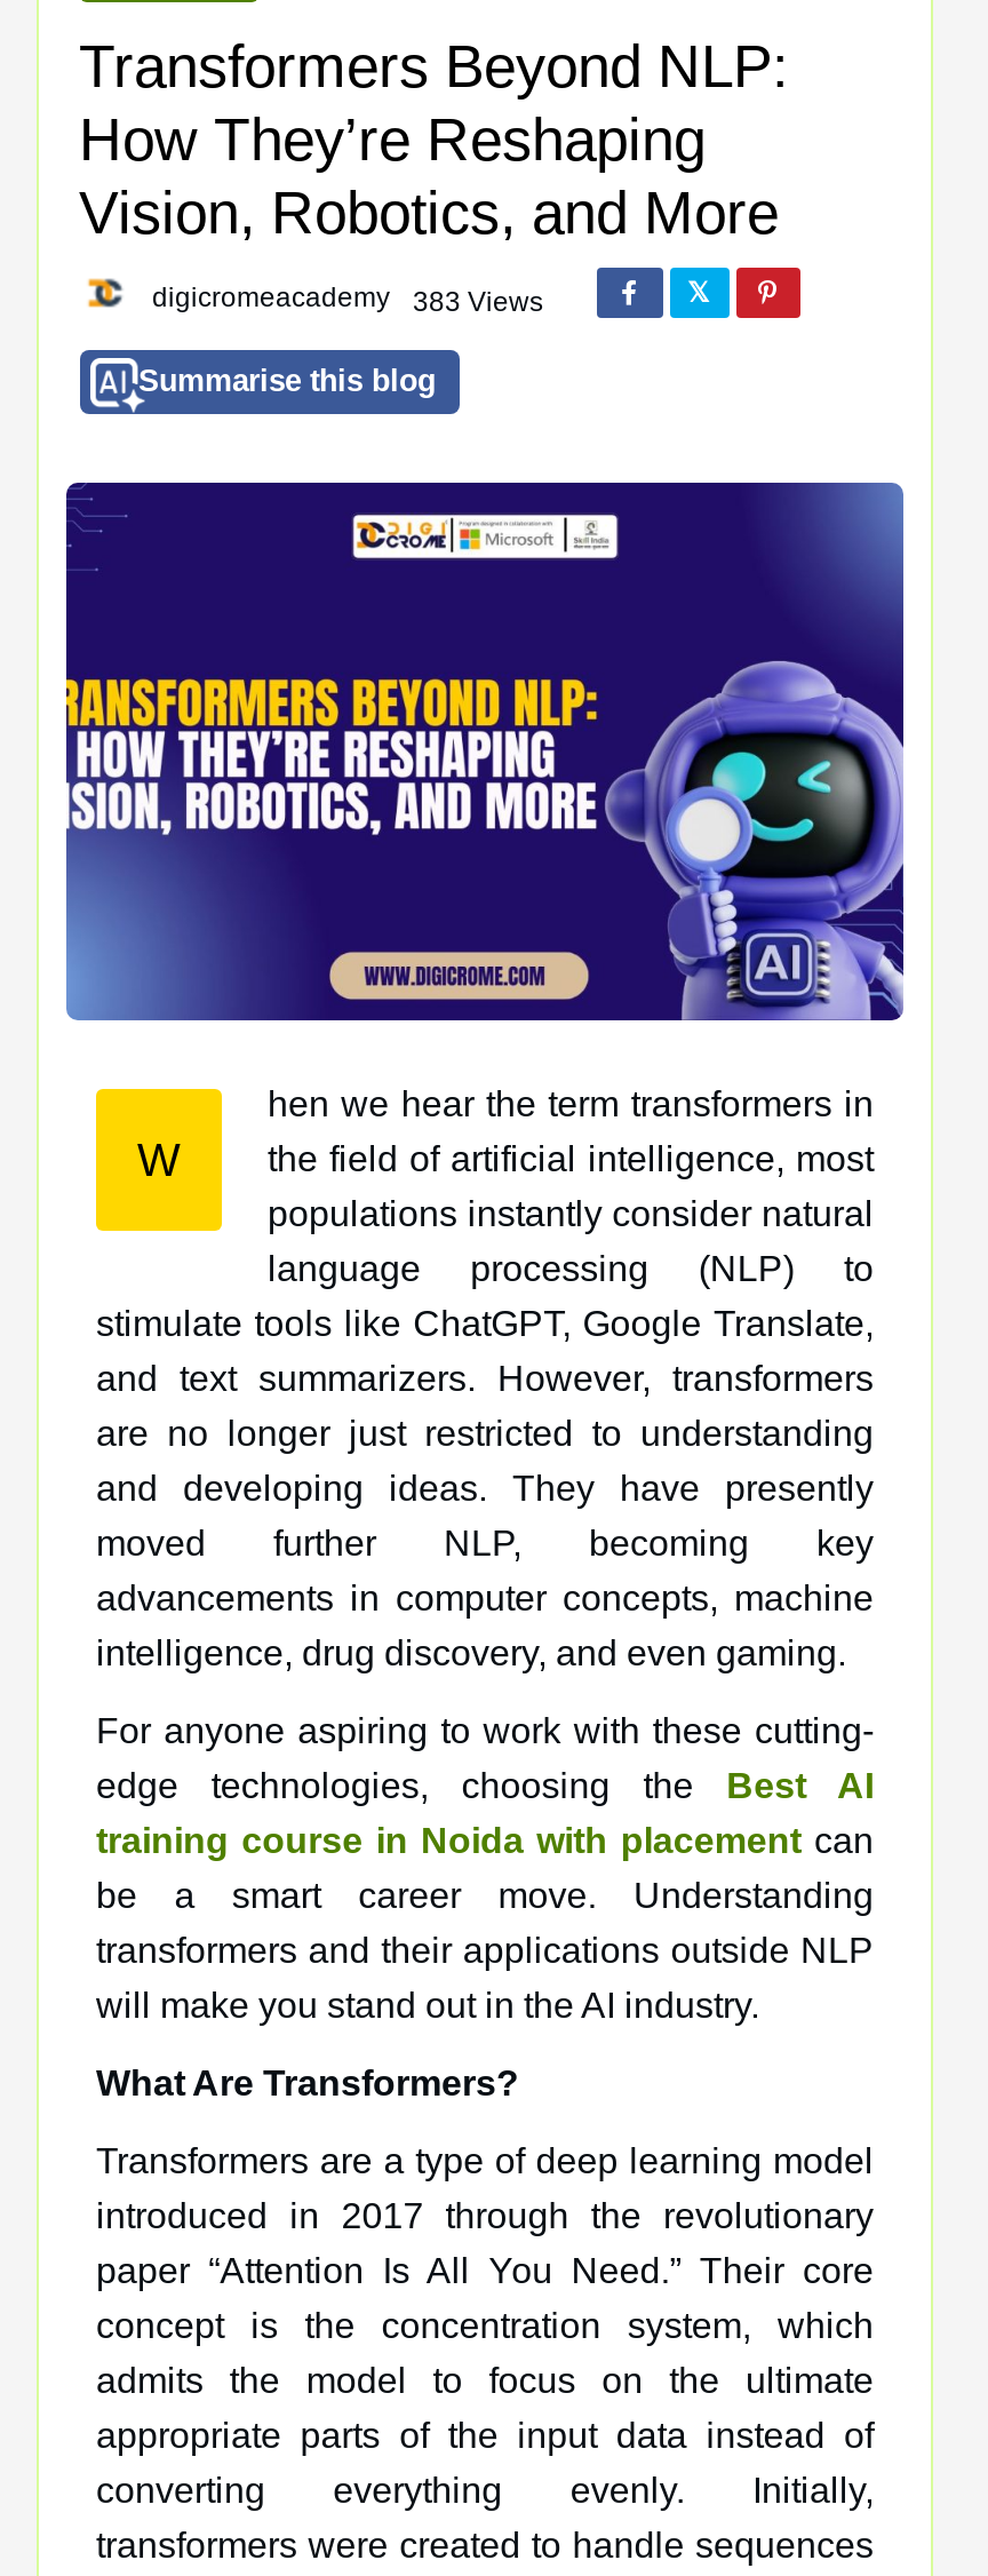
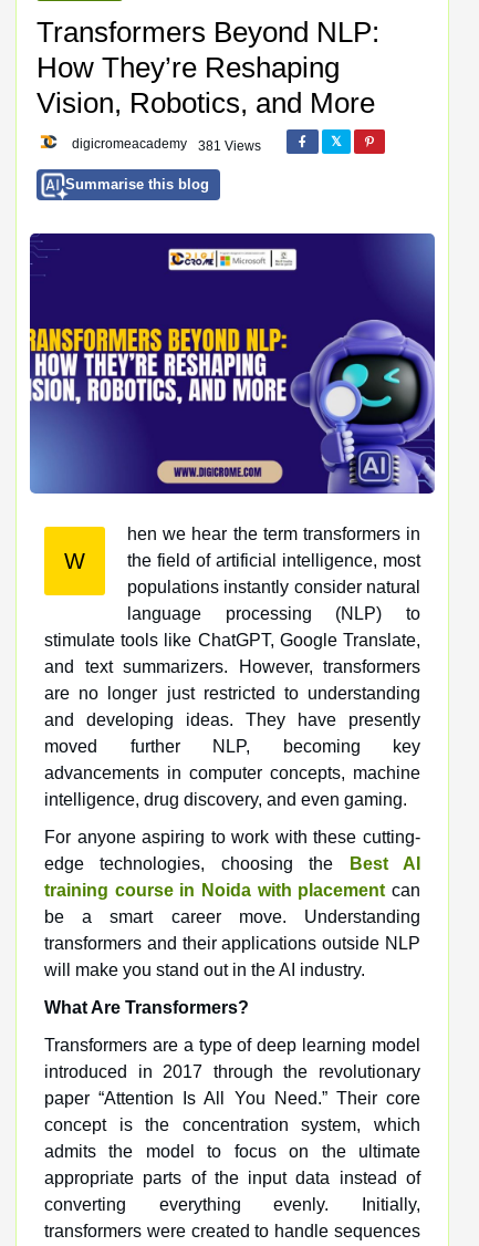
[152,282,543,318] digicromeacademy 383 Views -> [71,136,261,154] digicromeacademy 381 Views

